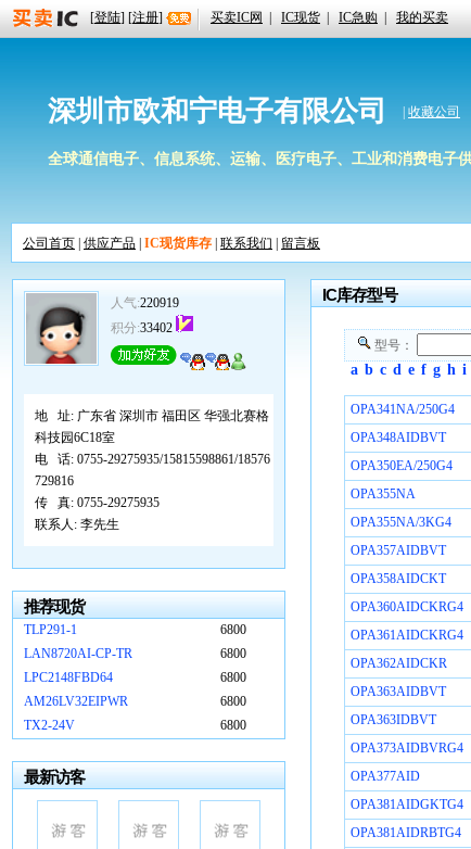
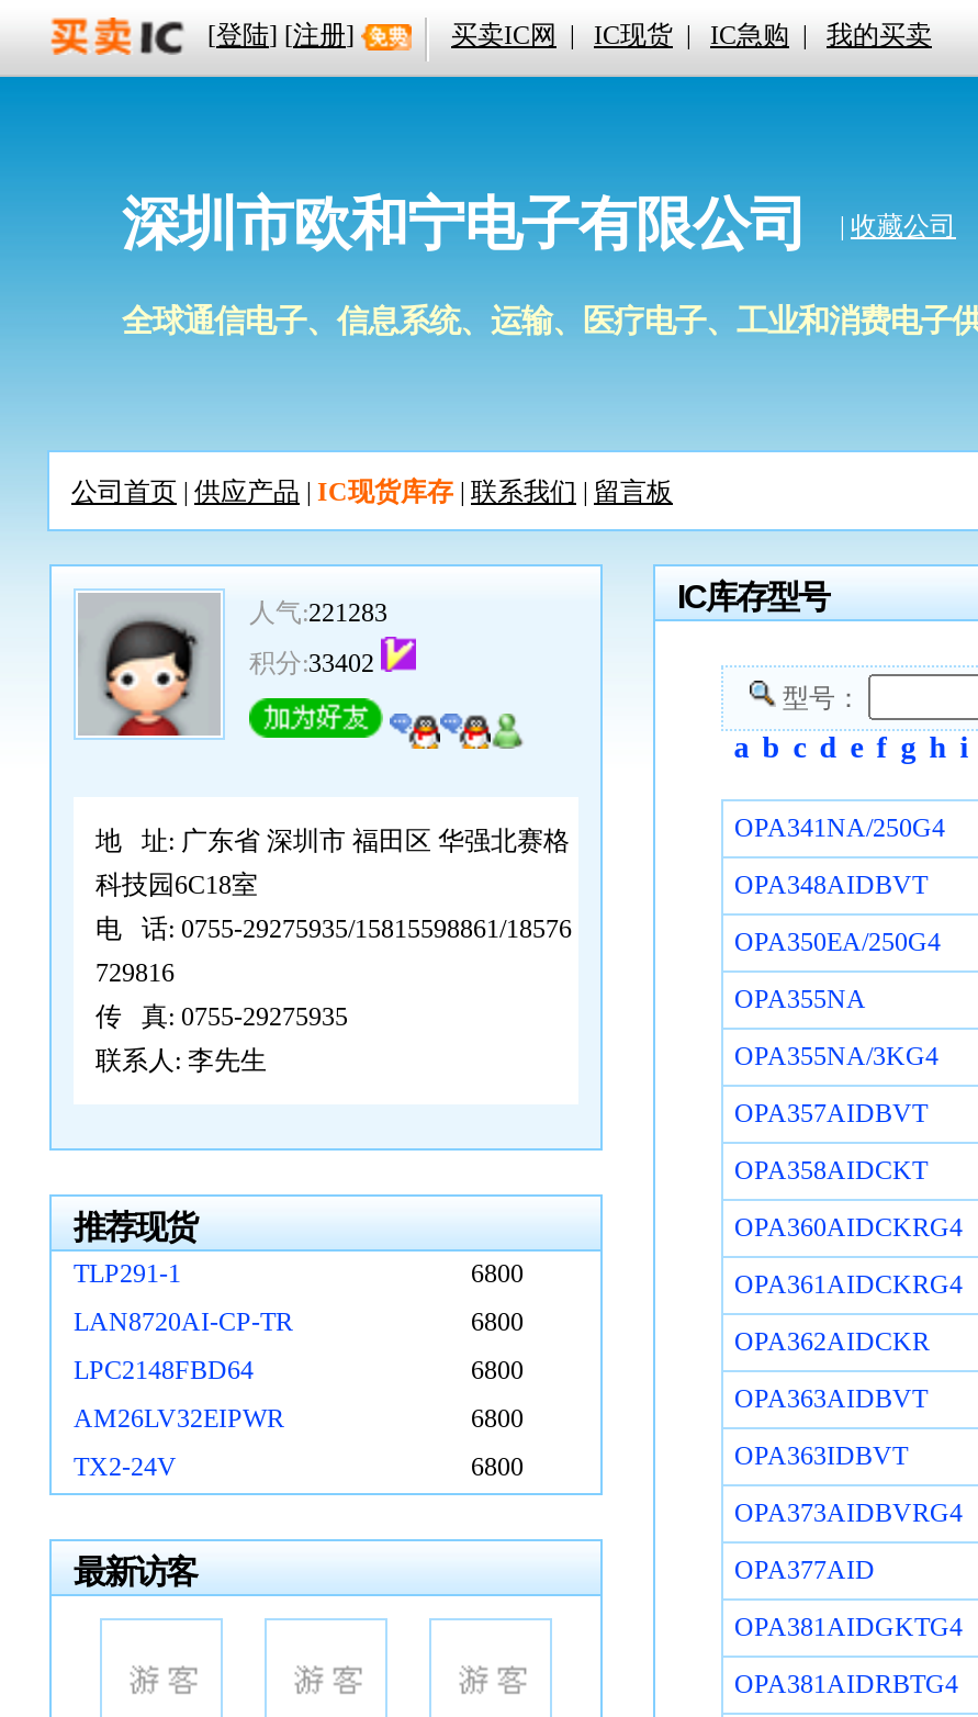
[111,295,179,311] 人气:220919 -> [249,597,387,628] 人气:221283

